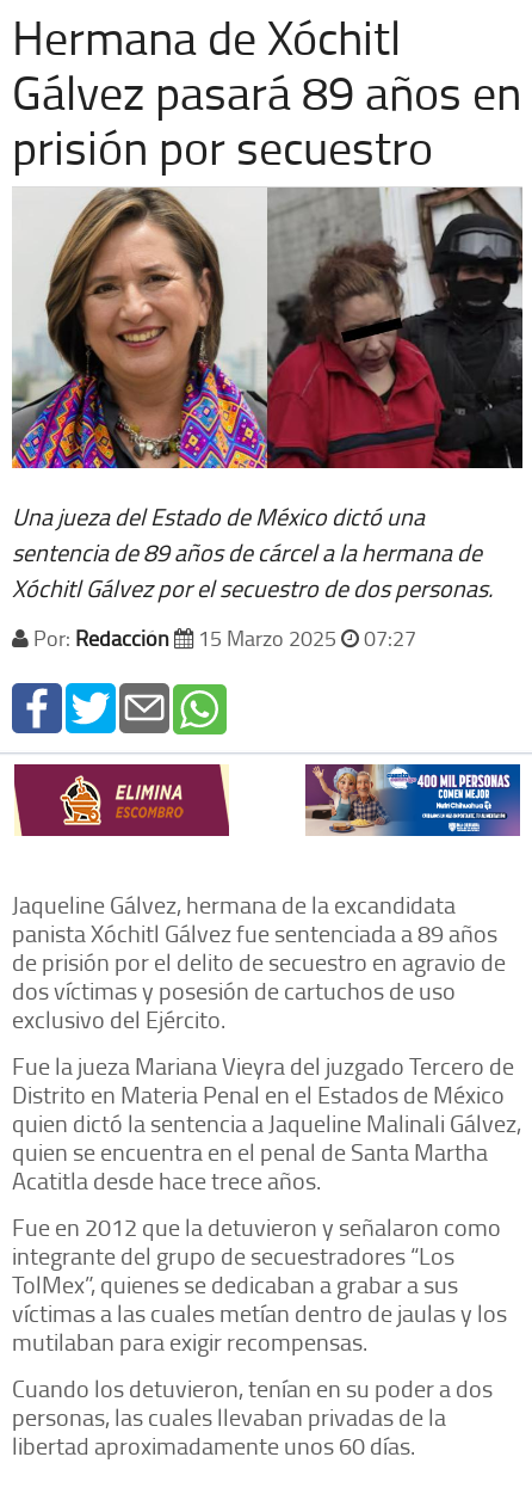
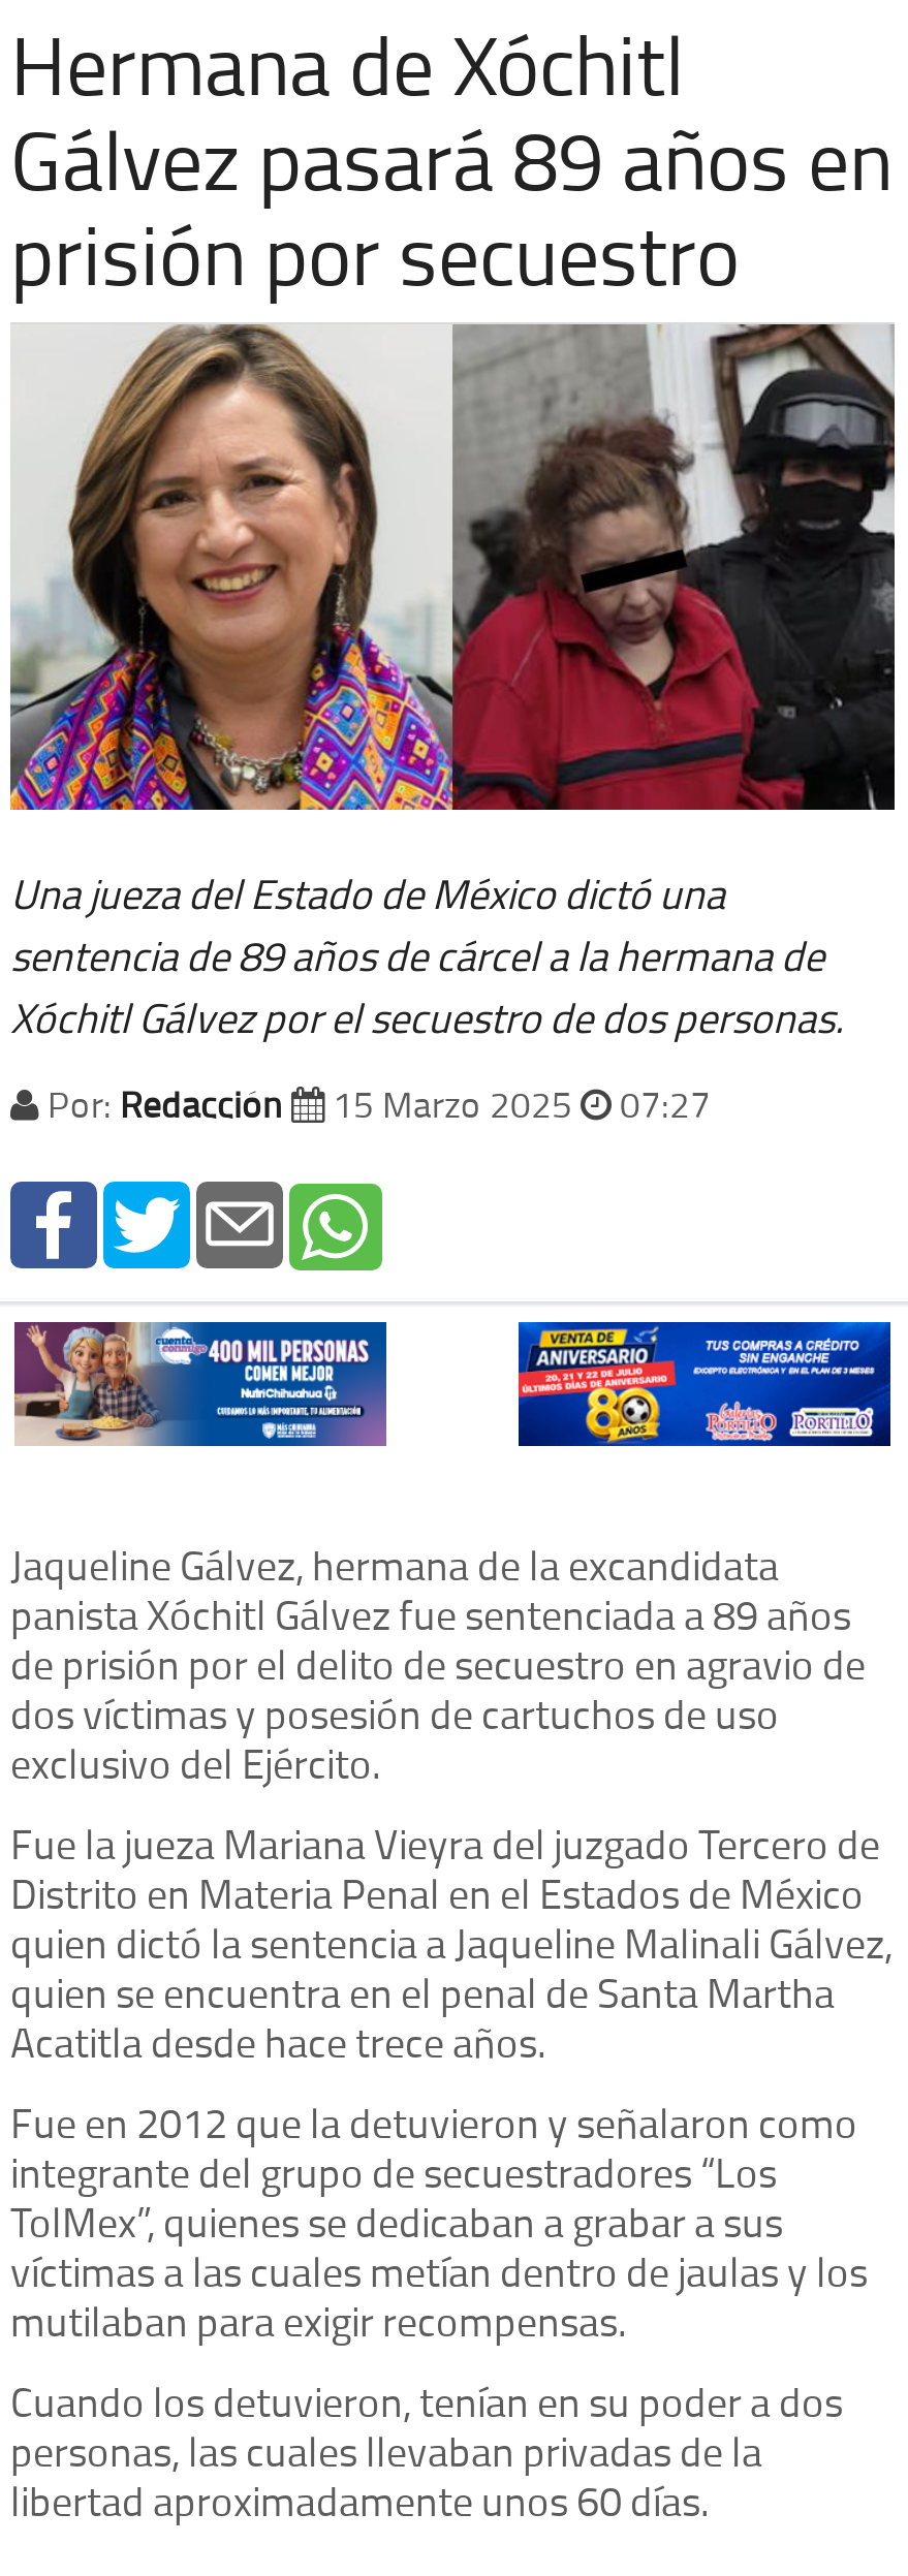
[14,763,229,837] [image] -> [12,1320,388,1448] [image]
[304,763,521,837] [image] -> [516,1320,893,1448] [image]

